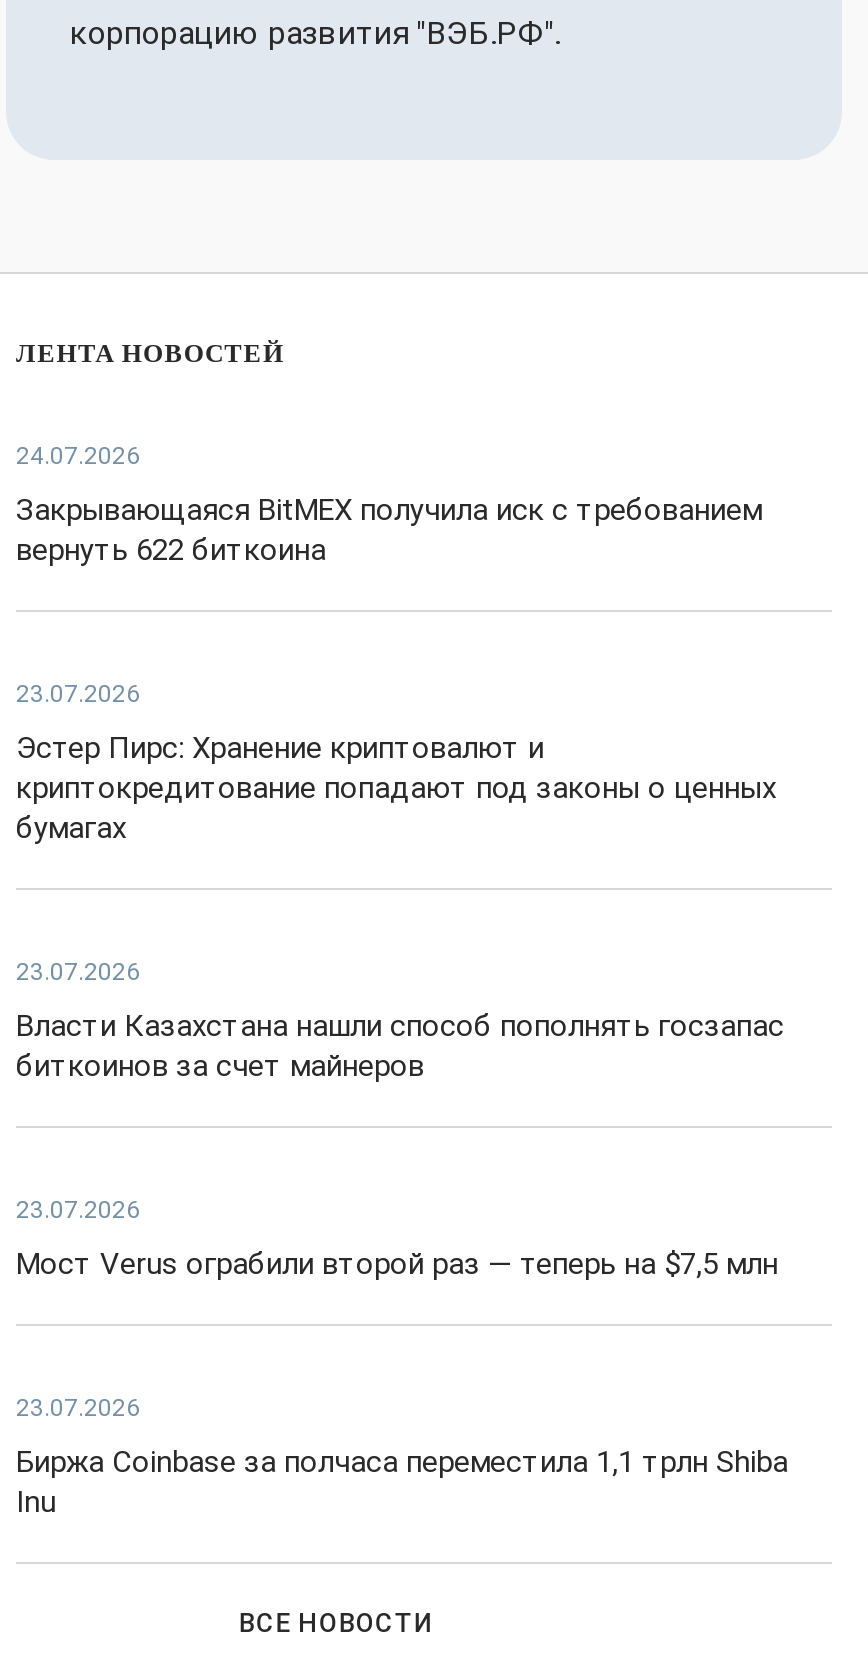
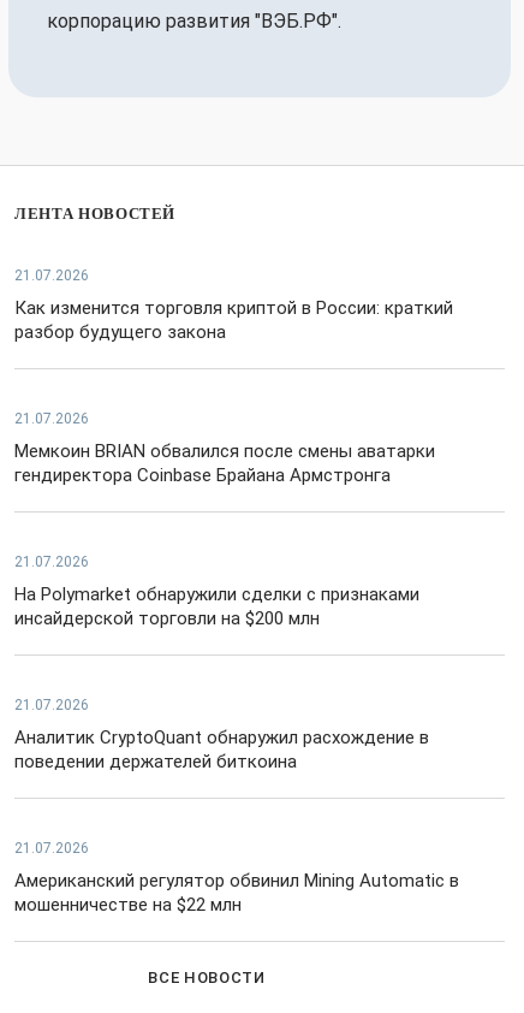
[16,442,140,470] 24.07.2026 -> [14,267,89,284] 21.07.2026
[16,492,762,568] Закрывающаяся BitMEX получила иск с требованием | вернуть 622 биткоина -> [14,297,453,343] Как изменится торговля криптой в России: краткий | разбор будущего закона
[16,680,140,708] 23.07.2026 -> [14,410,89,427] 21.07.2026
[16,730,776,846] Эстер Пирс: Хранение криптовалют и | криптокредитование попадают под законы о ценных | бумагах -> [14,440,435,486] Мемкоин BRIAN обвалился после смены аватарки | гендиректора Coinbase Брайана Армстронга
[16,958,140,986] 23.07.2026 -> [14,553,89,570] 21.07.2026
[16,1008,784,1084] Власти Казахстана нашли способ пополнять госзапас | биткоинов за счет майнеров -> [14,583,419,629] На Polymarket обнаружили сделки с признаками | инсайдерской торговли на $200 млн
[16,1196,140,1224] 23.07.2026 -> [14,696,89,713] 21.07.2026
[16,1246,778,1282] Мост Verus ограбили второй раз — теперь на $7,5 млн -> [14,726,429,772] Аналитик CryptoQuant обнаружил расхождение в | поведении держателей биткоина
[16,1394,140,1422] 23.07.2026 -> [14,840,89,856] 21.07.2026
[16,1444,788,1520] Биржа Coinbase за полчаса переместила 1,1 трлн Shiba | Inu -> [14,870,459,915] Американский регулятор обвинил Mining Automatic в | мошенничестве на $22 млн

